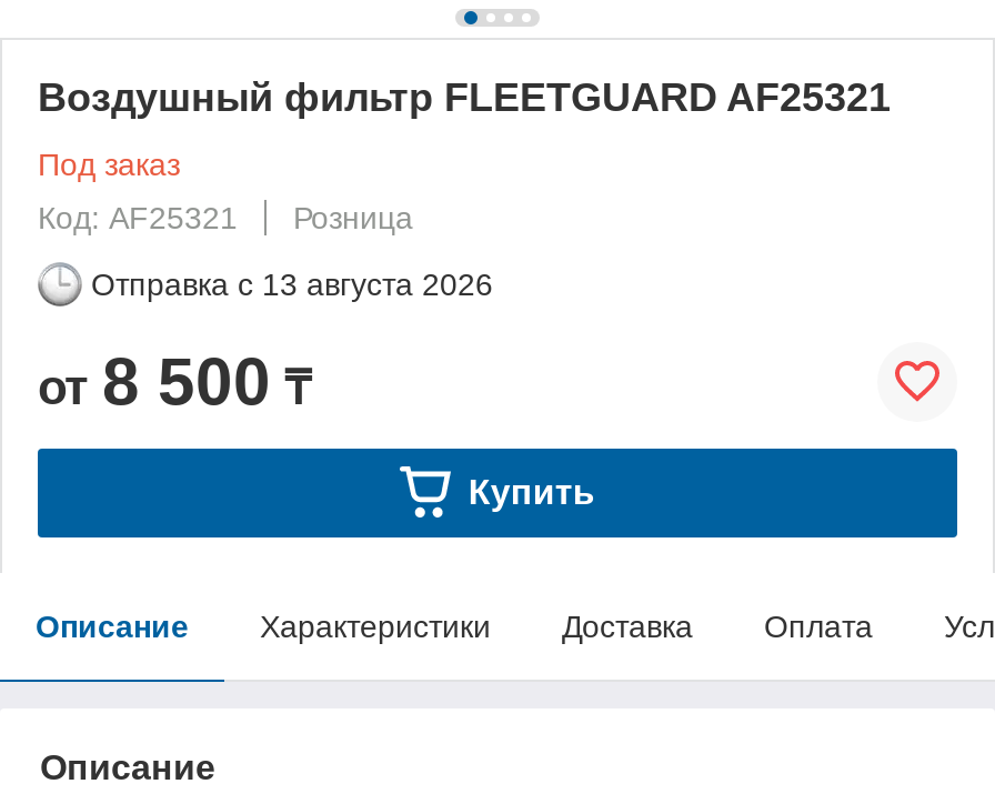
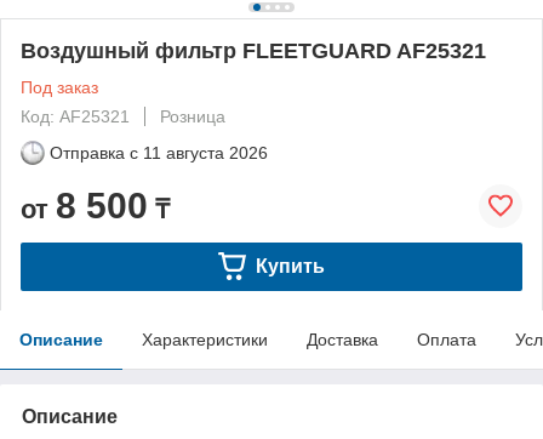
[91,266,493,302] Отправка с 13 августа 2026 -> [50,143,268,162] Отправка с 11 августа 2026

